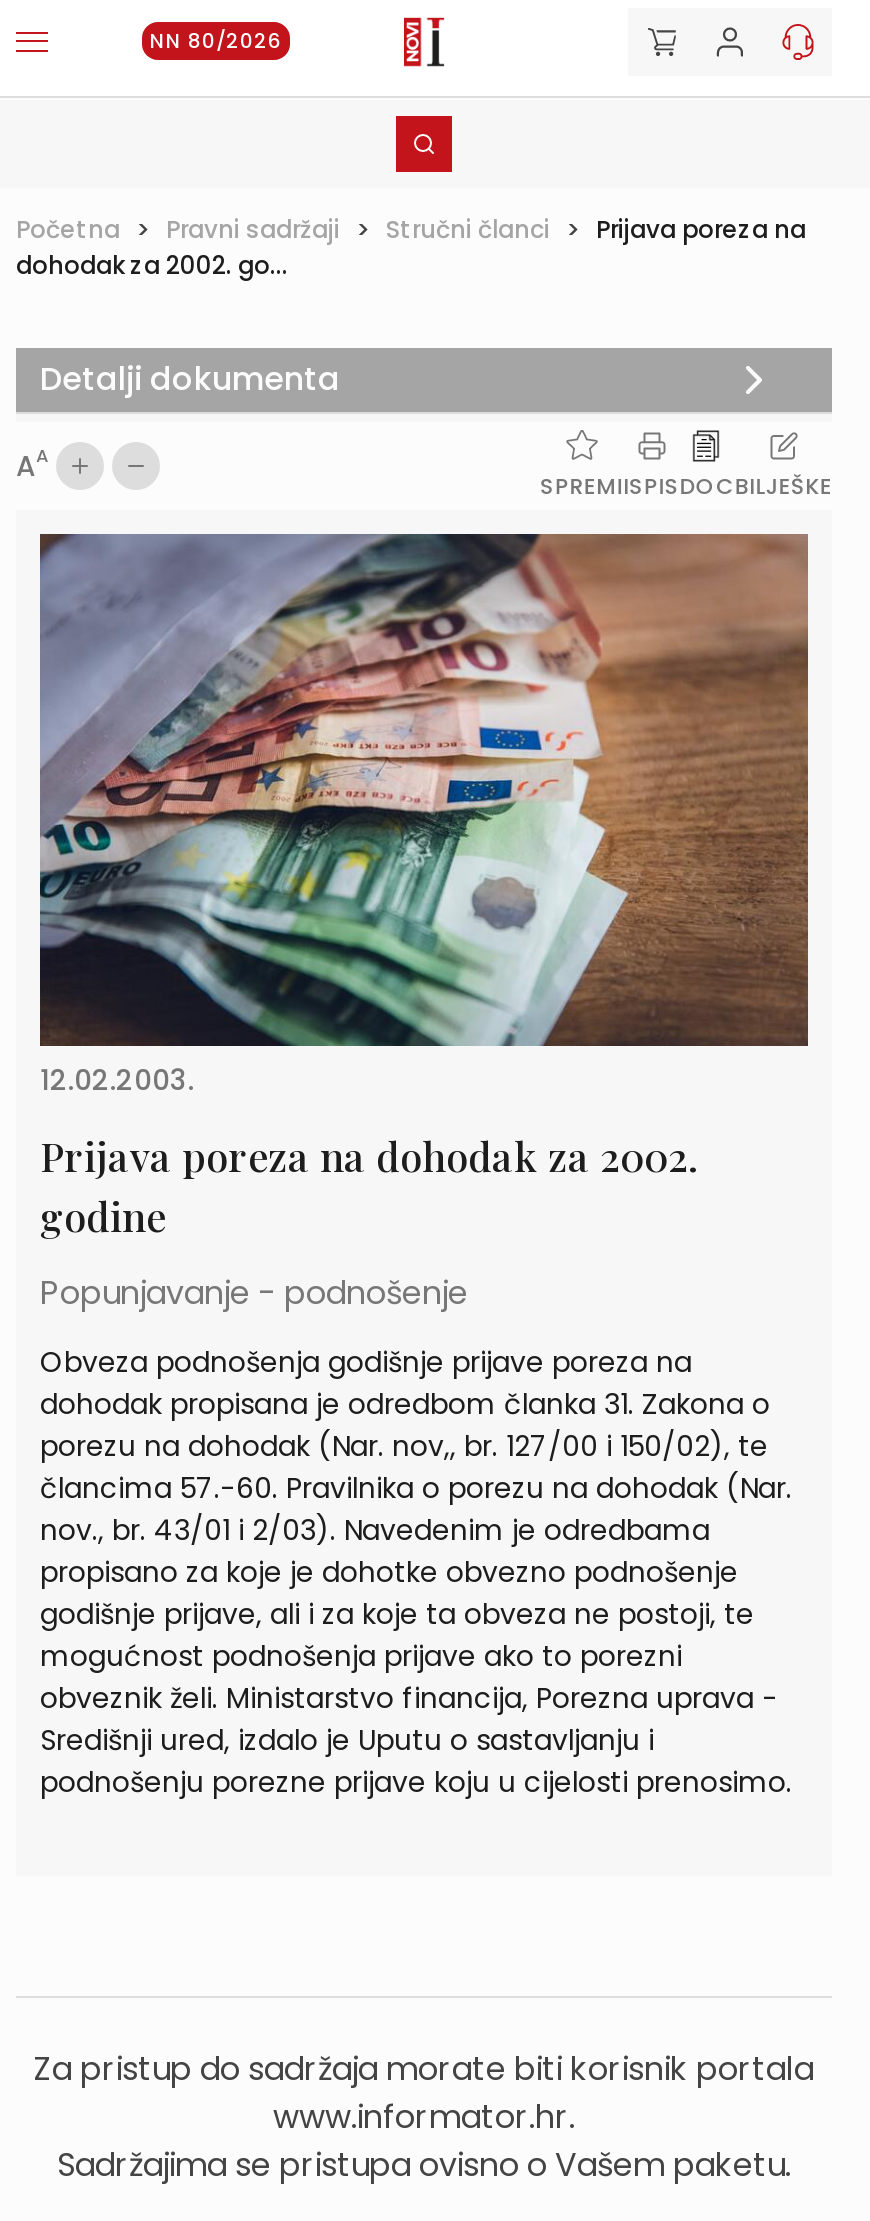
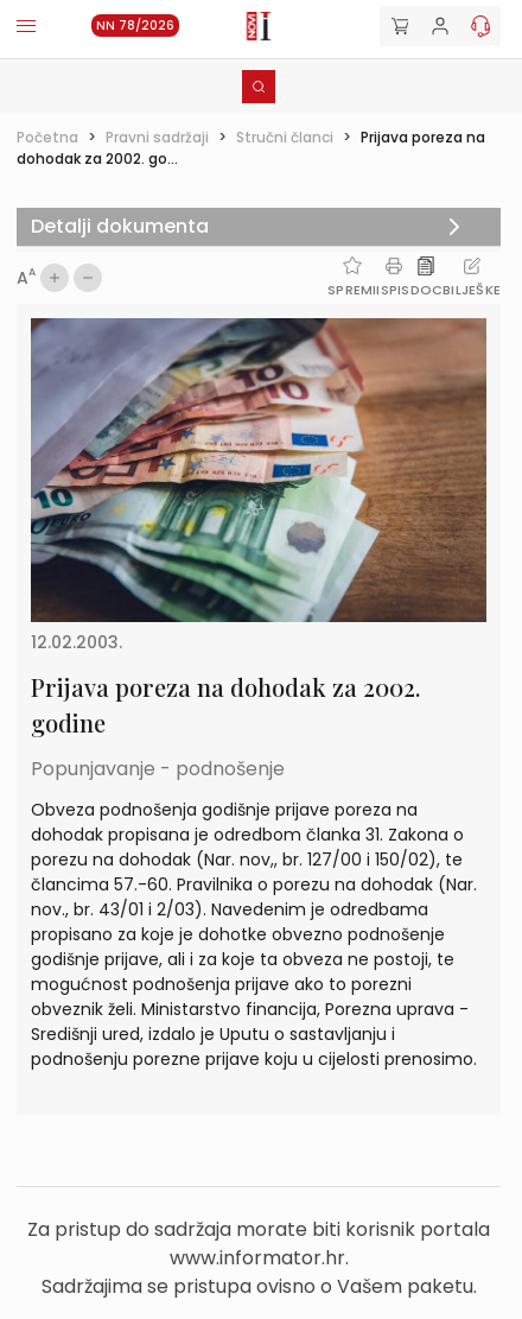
[150,26,282,56] NN 80/2026 -> [96,17,174,34] NN 78/2026

